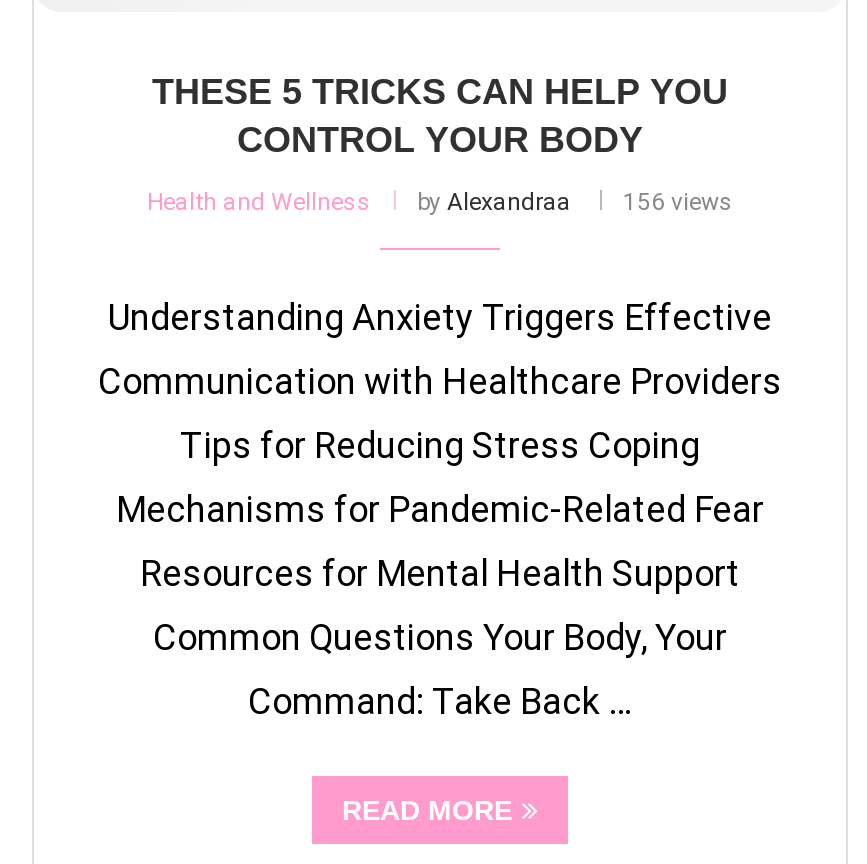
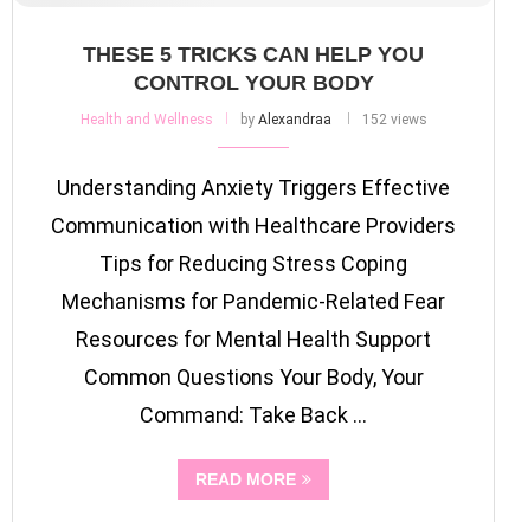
[147,188,733,216] Health and Wellness by Alexandraa 156 views -> [80,112,427,128] Health and Wellness by Alexandraa 152 views

